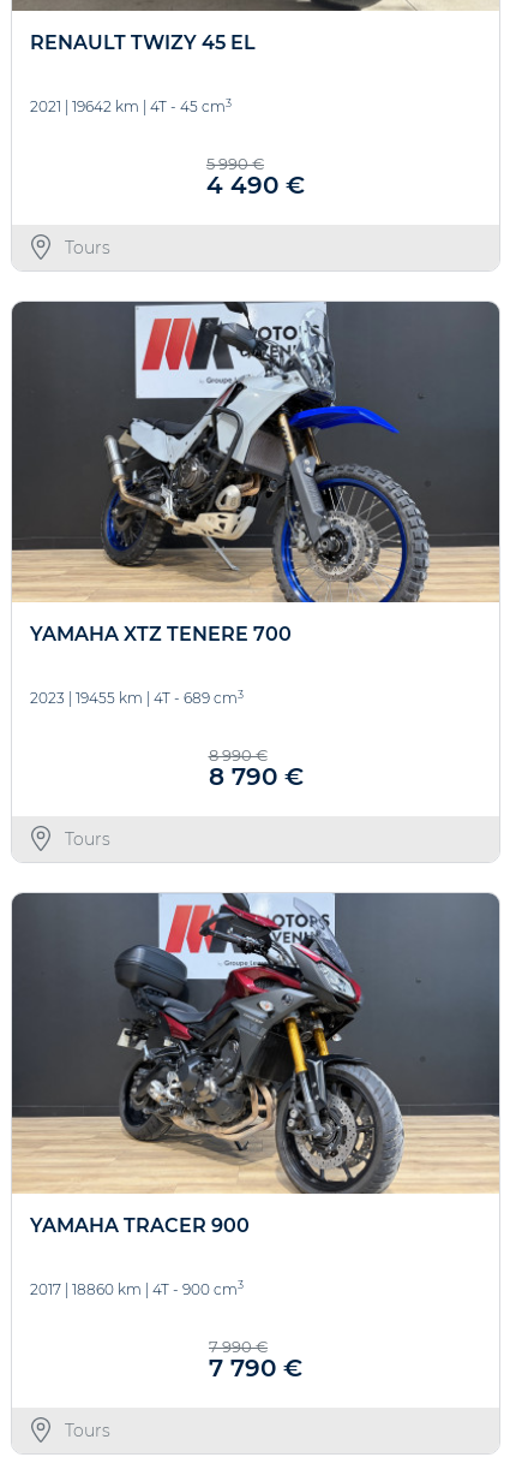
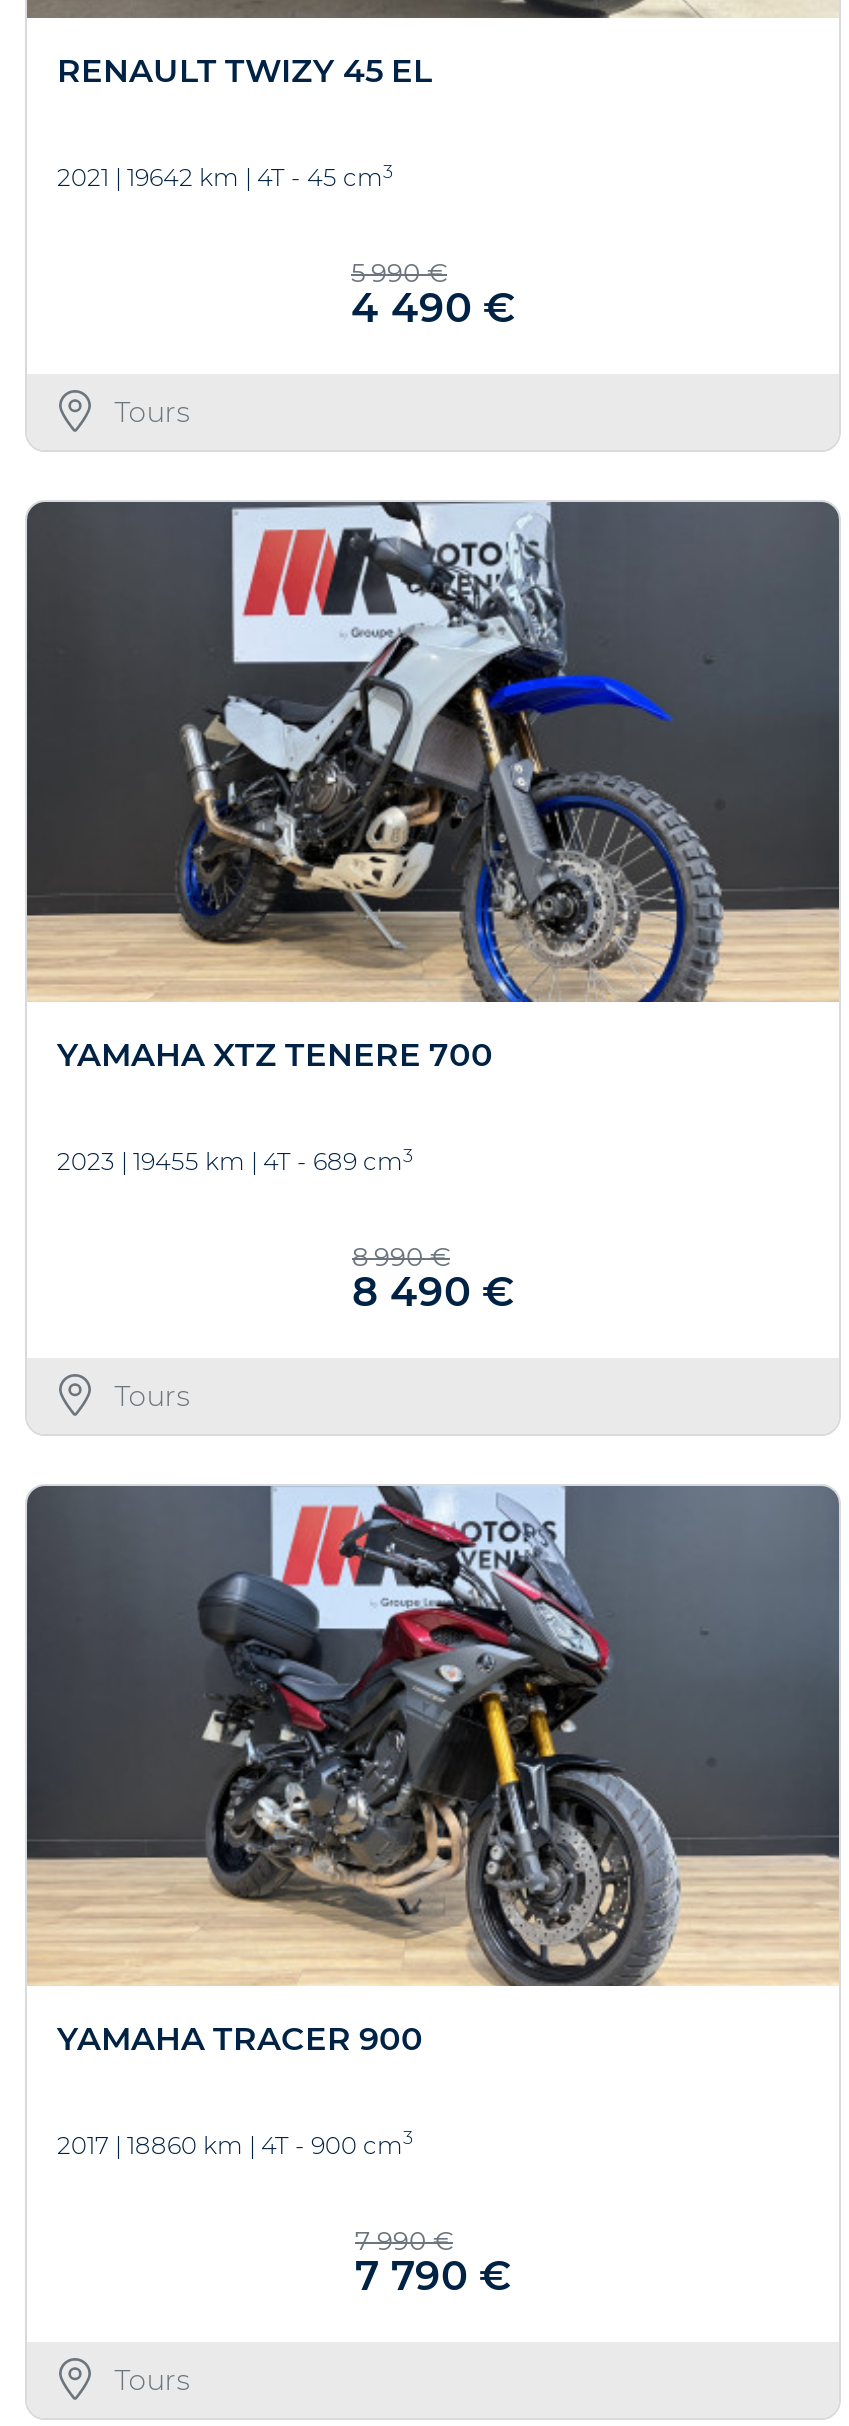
[208,762,303,791] 8 790 € -> [352,1268,514,1316] 8 490 €

